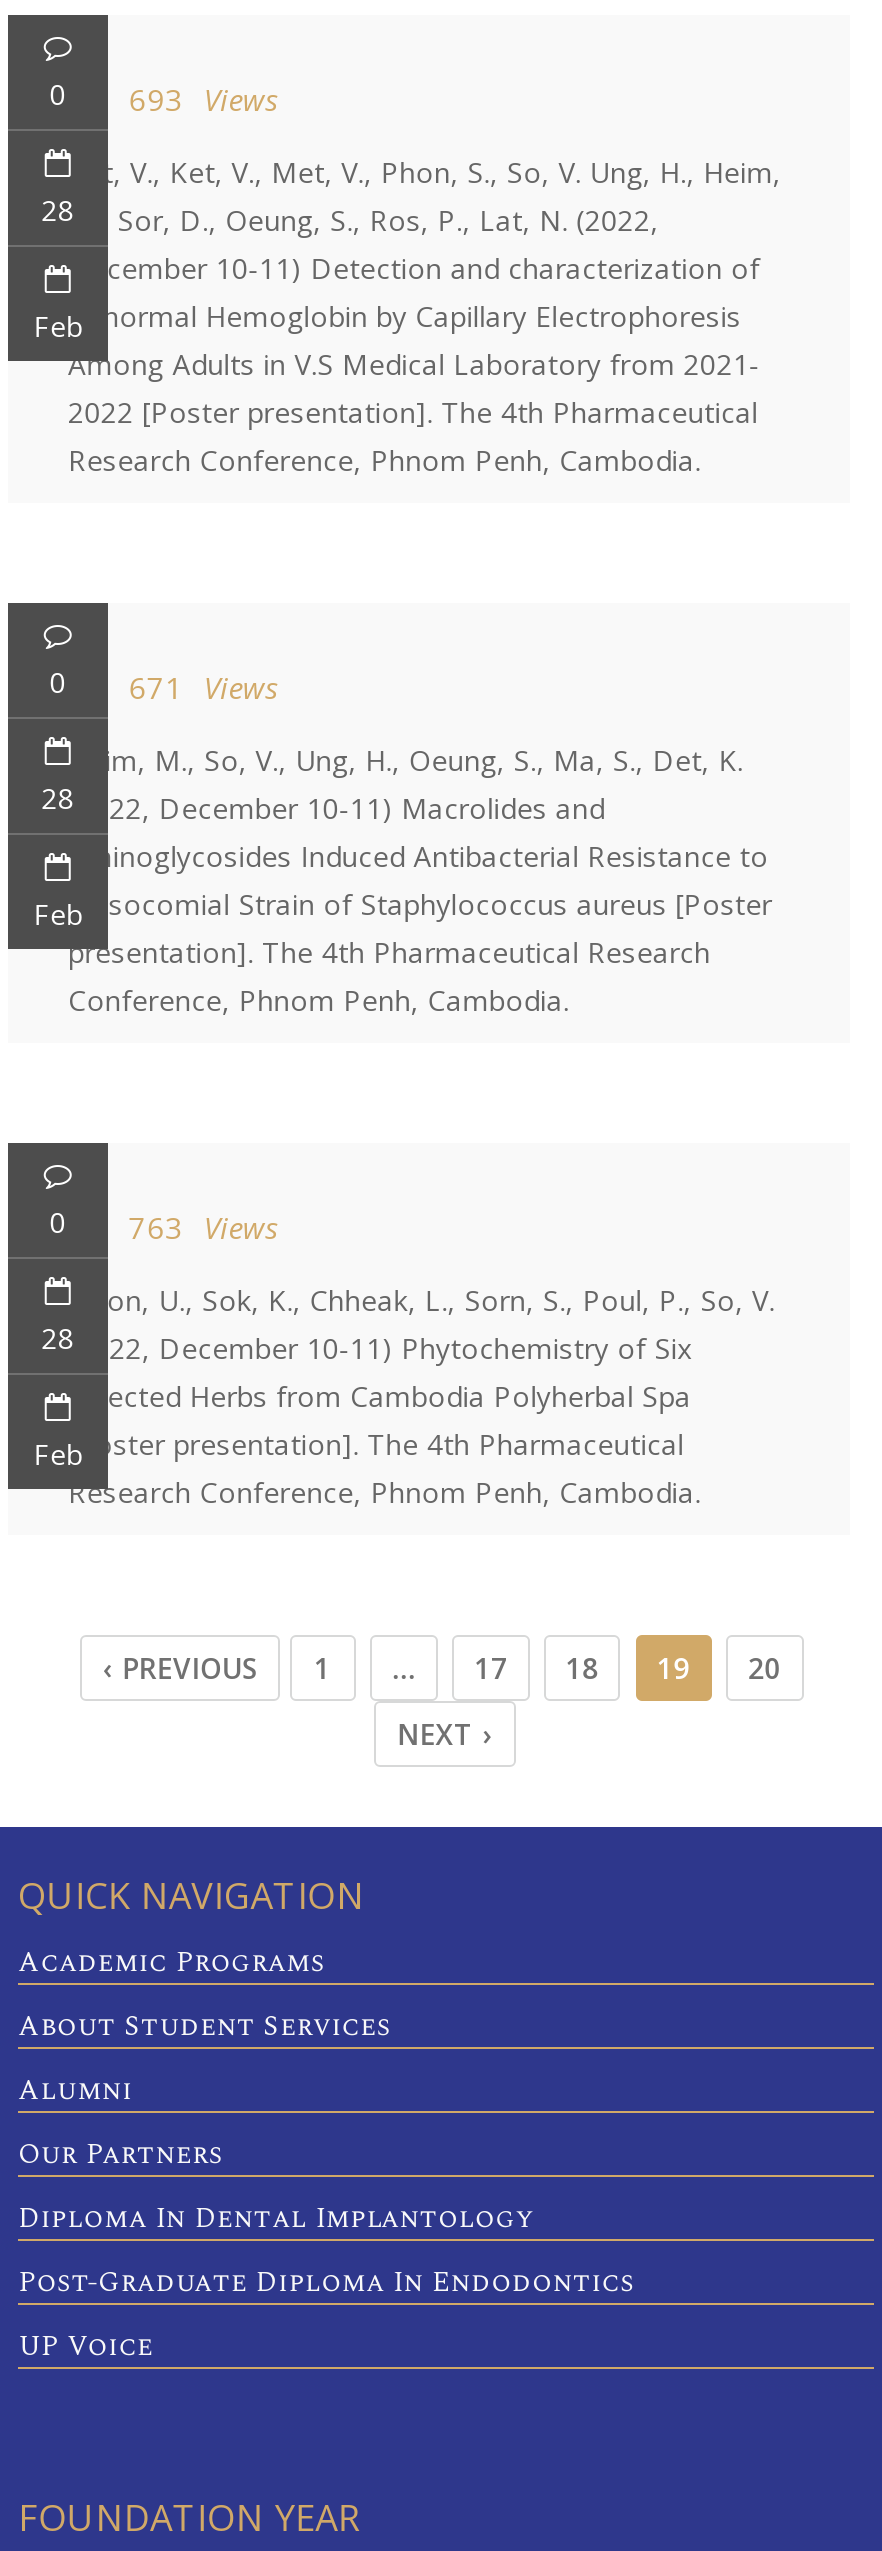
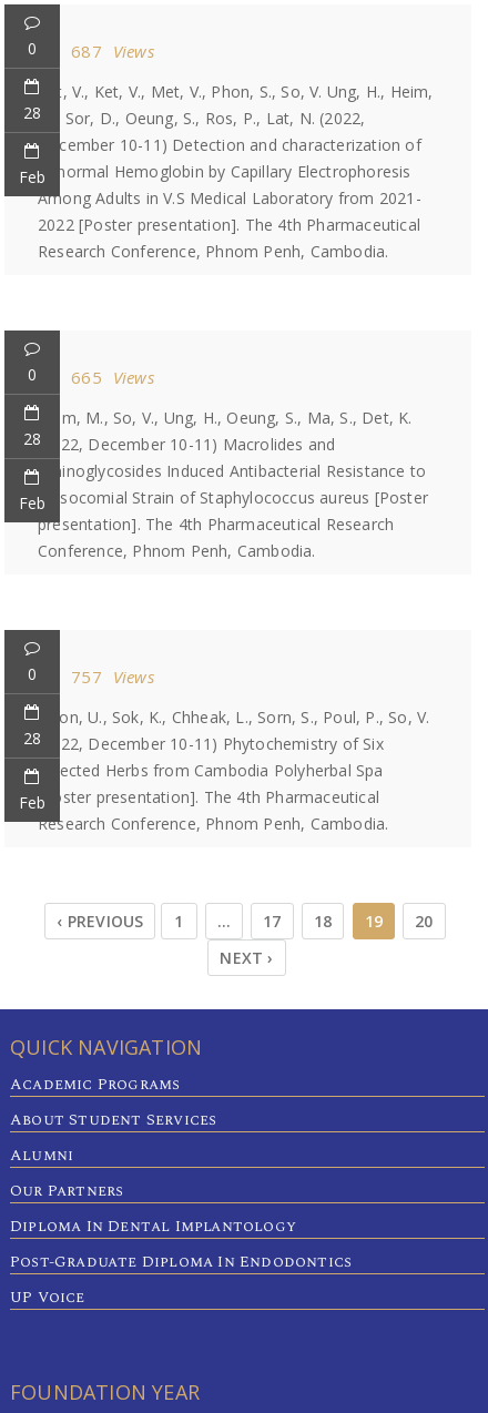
[50,75,278,119] 0 693 Views -> [28,38,154,62] 0 687 Views
[50,663,278,707] 0 671 Views -> [28,364,154,388] 0 665 Views
[50,1203,278,1247] 0 763 Views -> [28,663,154,688] 0 757 Views

